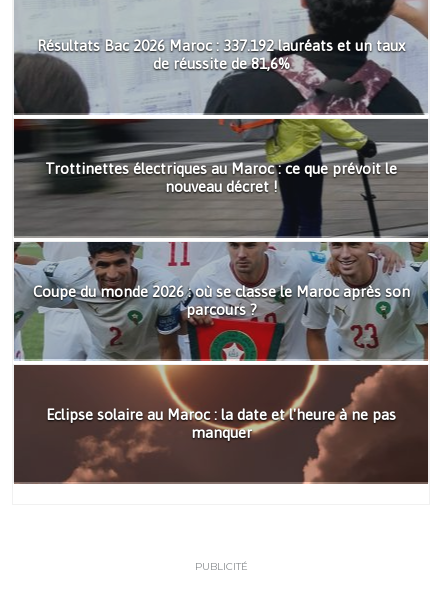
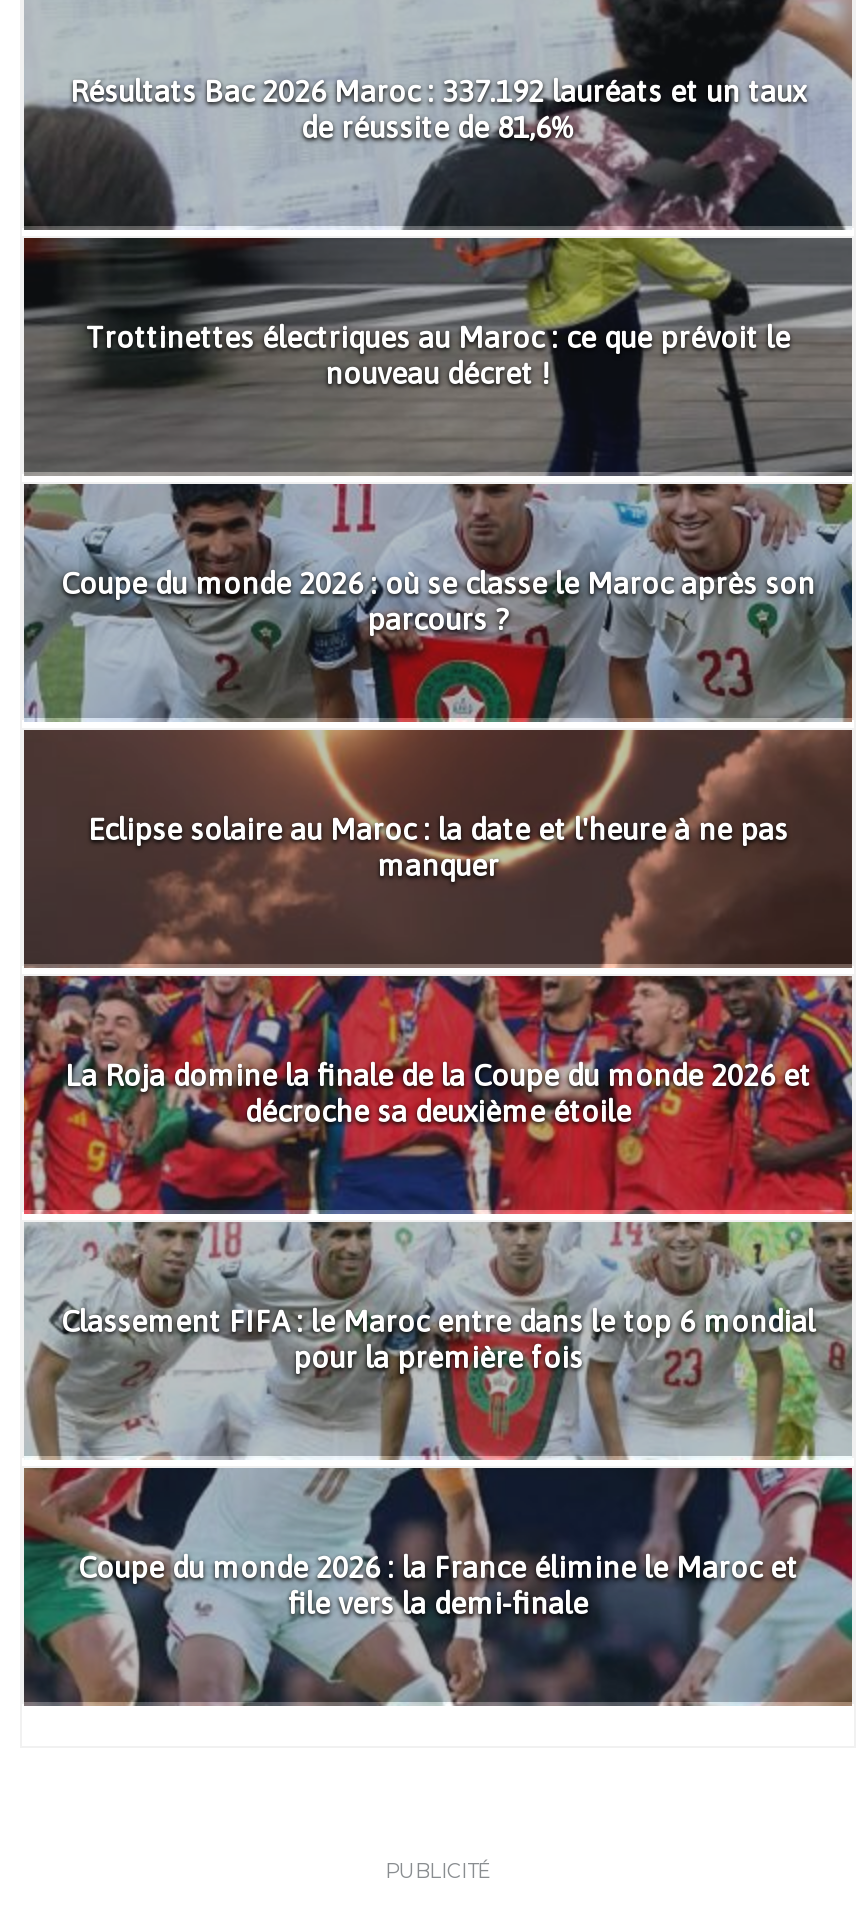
none -> [22,974,854,1708] [image] | La Roja domine la finale de la Coupe du monde 2026 et | décroche sa deuxième étoile
none -> [61,1304,815,1374] Classement FIFA : le Maroc entre dans le top 6 mondial | pour la première fois
none -> [78,1550,798,1620] Coupe du monde 2026 : la France élimine le Maroc et | file vers la demi-finale

